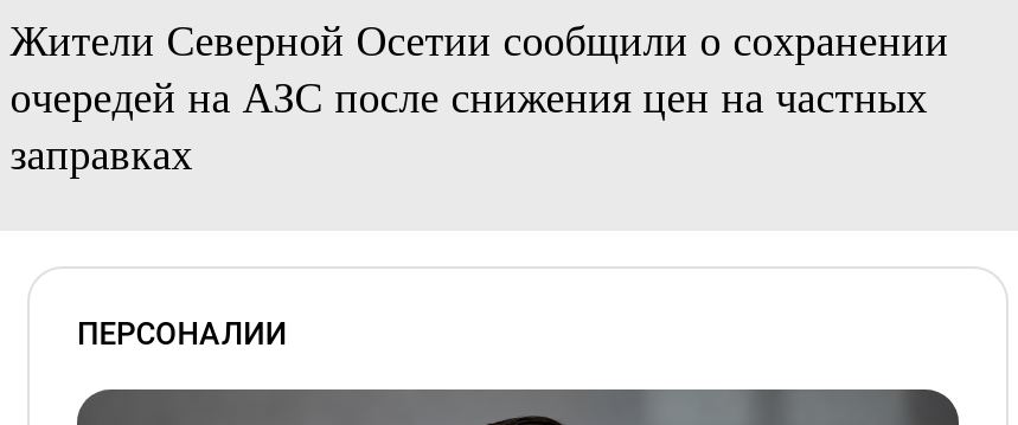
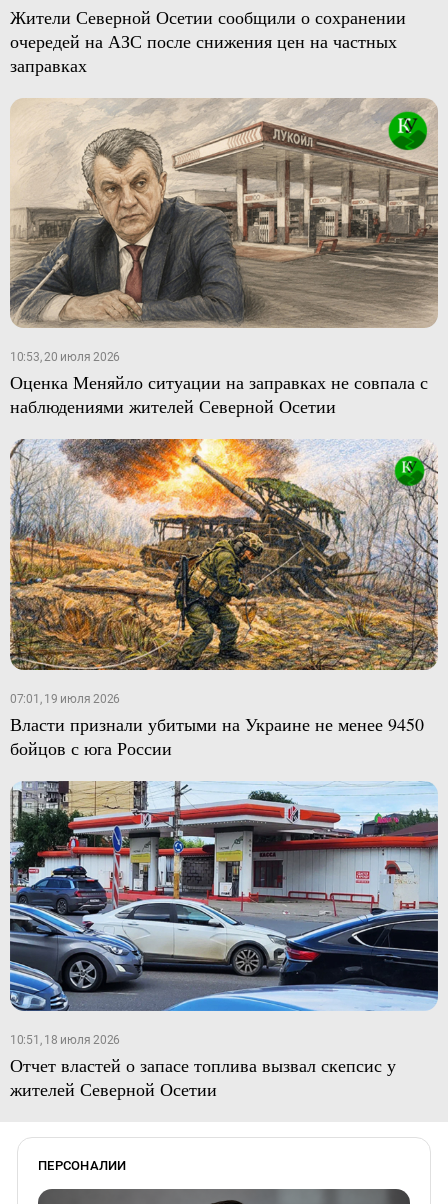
none -> [9,98,439,418] [image] | 10:53, 20 июля 2026 | Оценка Меняйло ситуации на заправках не совпала с | наблюдениями жителей Северной Осетии
none -> [9,438,439,760] [image] | 07:01, 19 июля 2026 | Власти признали убитыми на Украине не менее 9450 | бойцов с юга России
none -> [9,780,439,1101] [image] | 10:51, 18 июля 2026 | Отчет властей о запасе топлива вызвал скепсис у | жителей Северной Осетии

